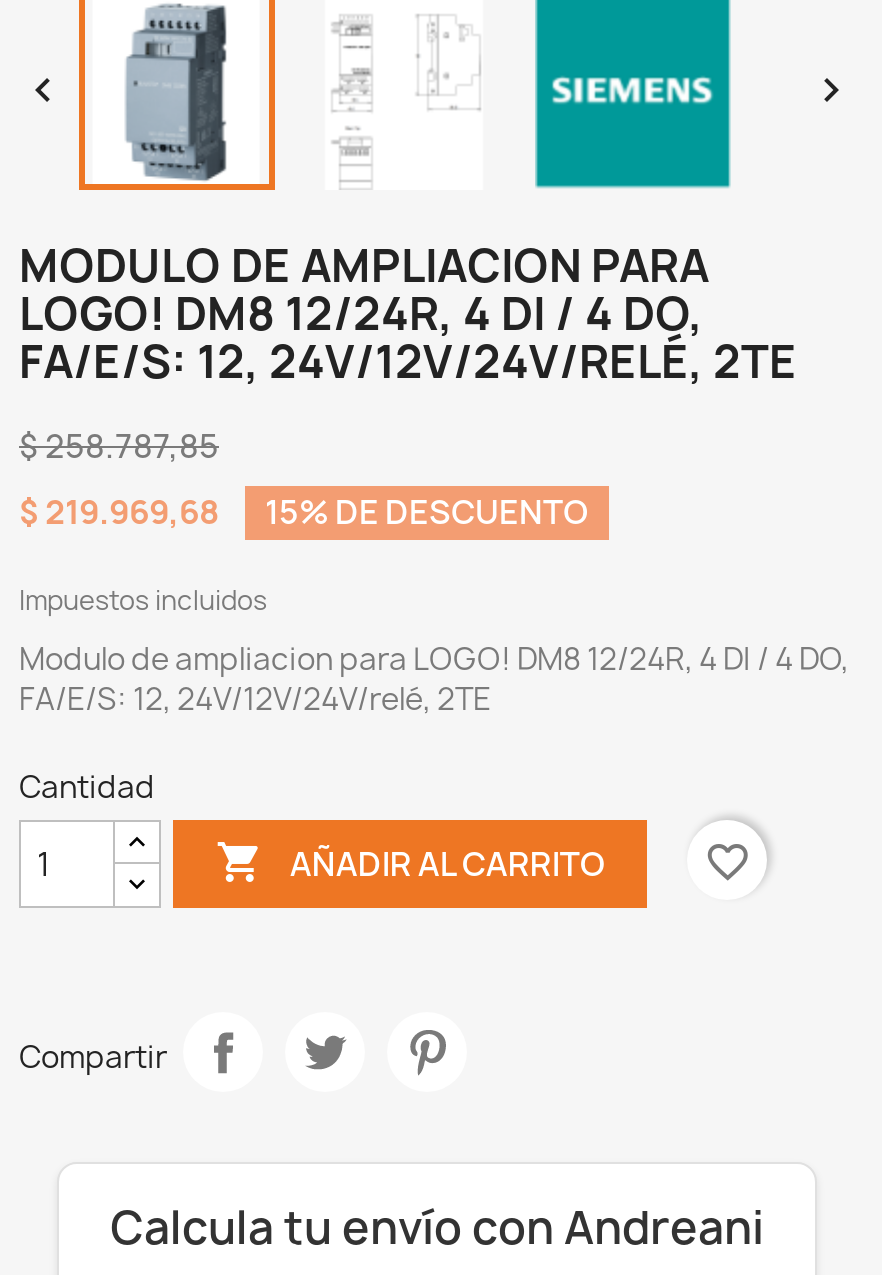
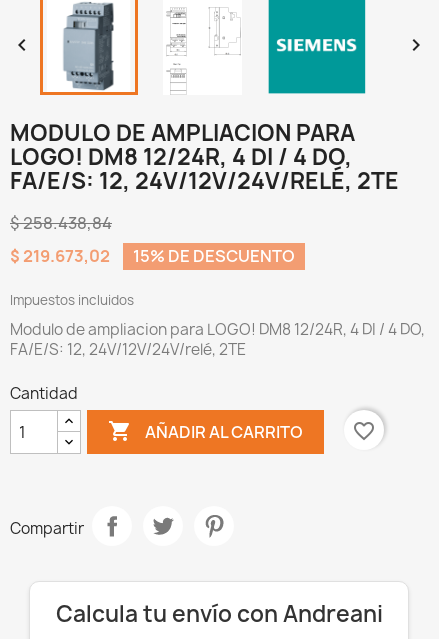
[19,424,219,468] $ 258.787,85 -> [10,212,112,234] $ 258.438,84
[19,490,589,534] $ 219.969,68 15% DE DESCUENTO -> [10,245,295,267] $ 219.673,02 15% DE DESCUENTO

